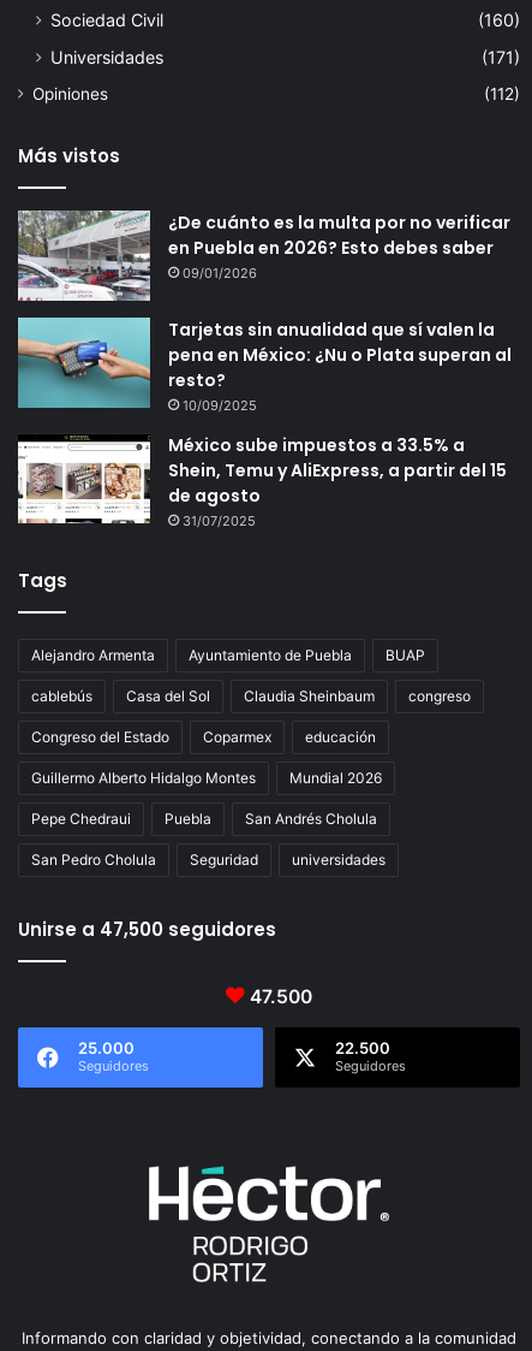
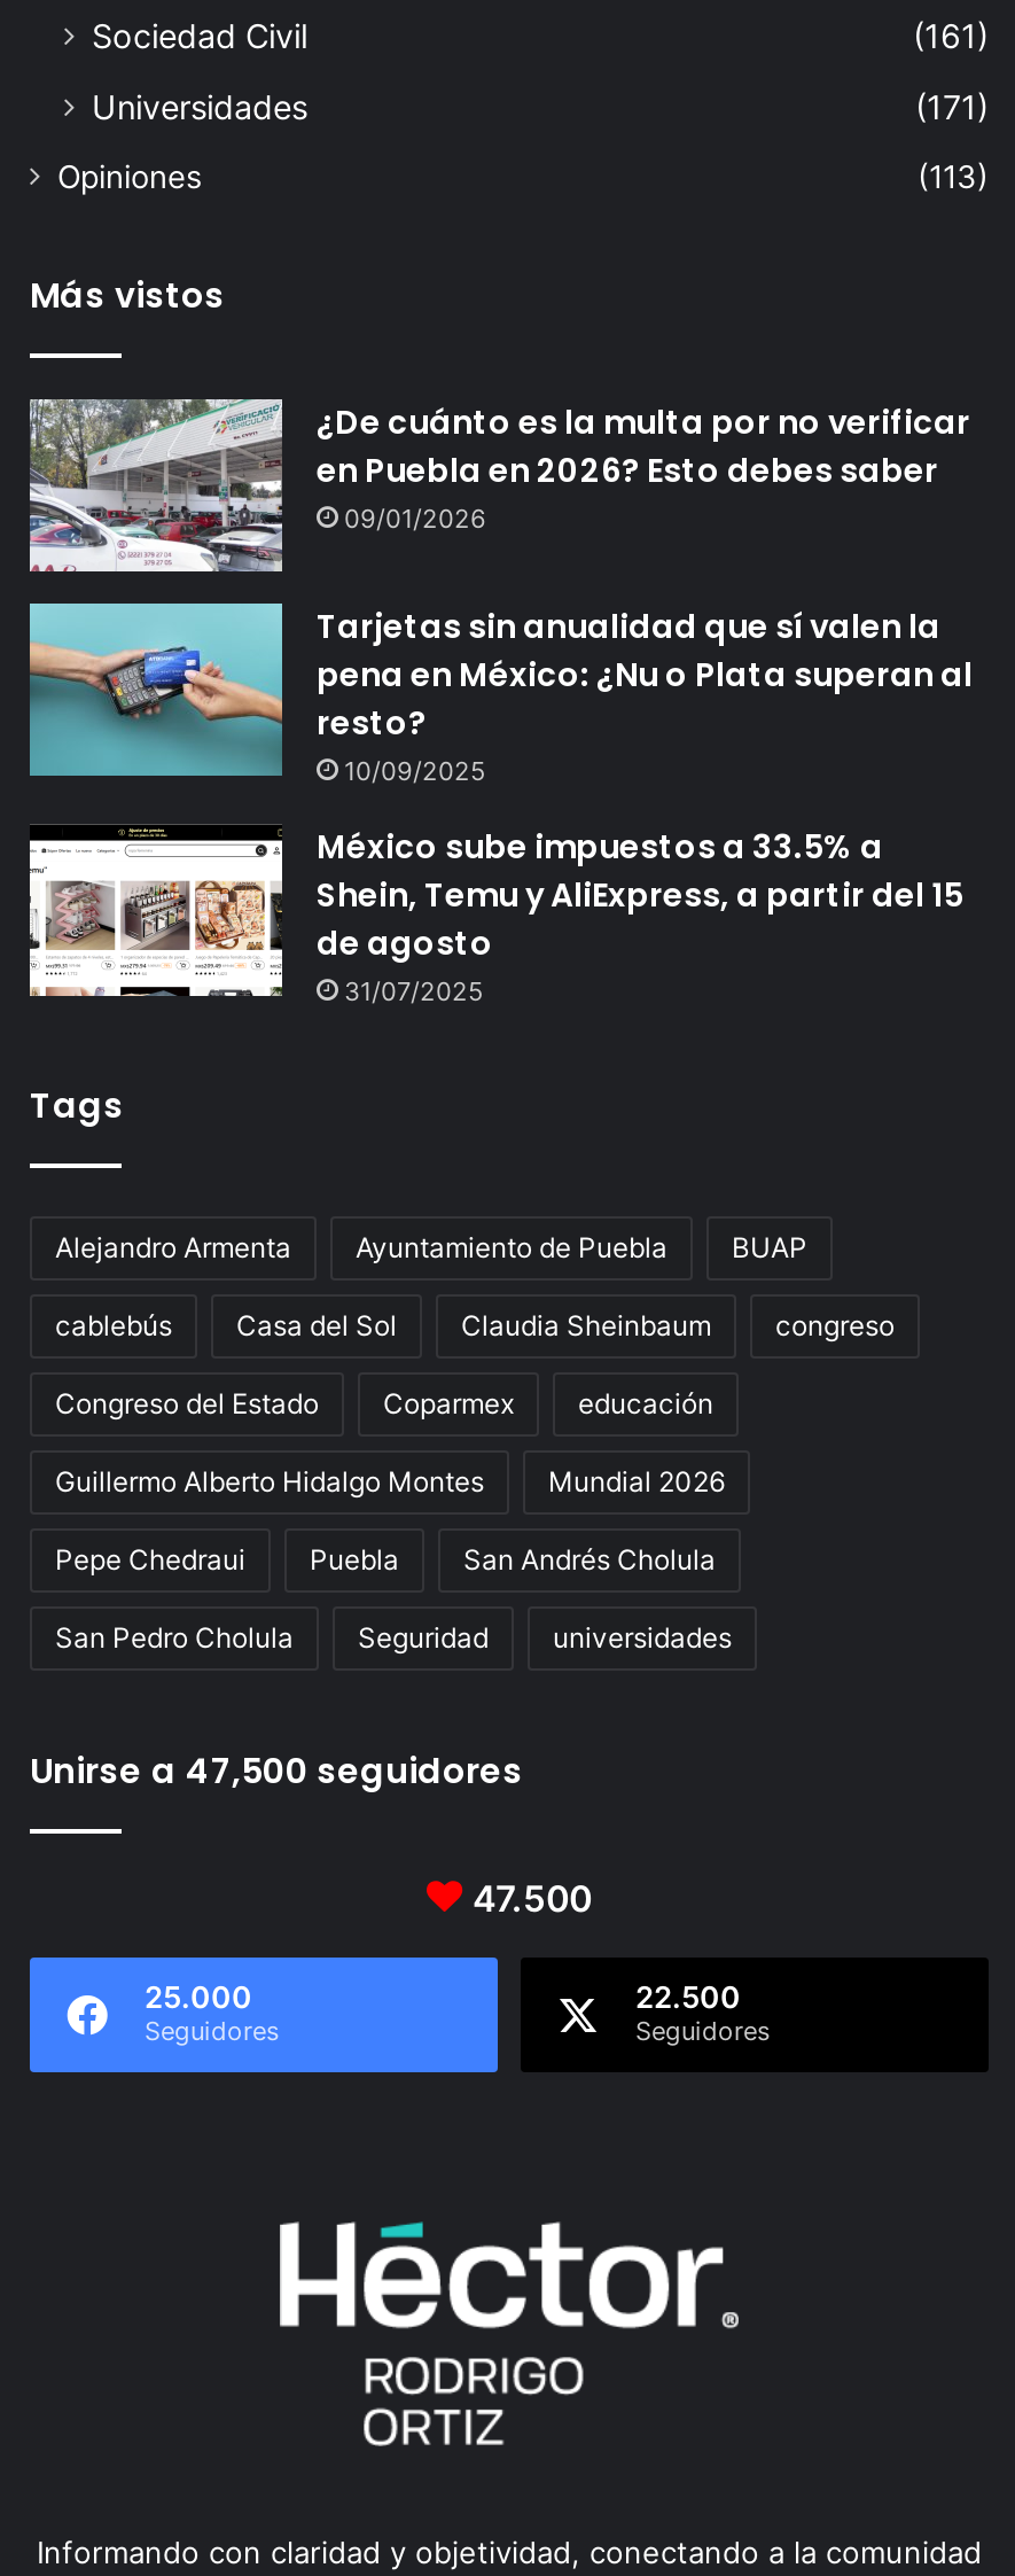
[478,9,520,30] (160) -> [913,17,989,56] (161)
[484,84,520,103] (112) -> [918,159,989,196] (113)

